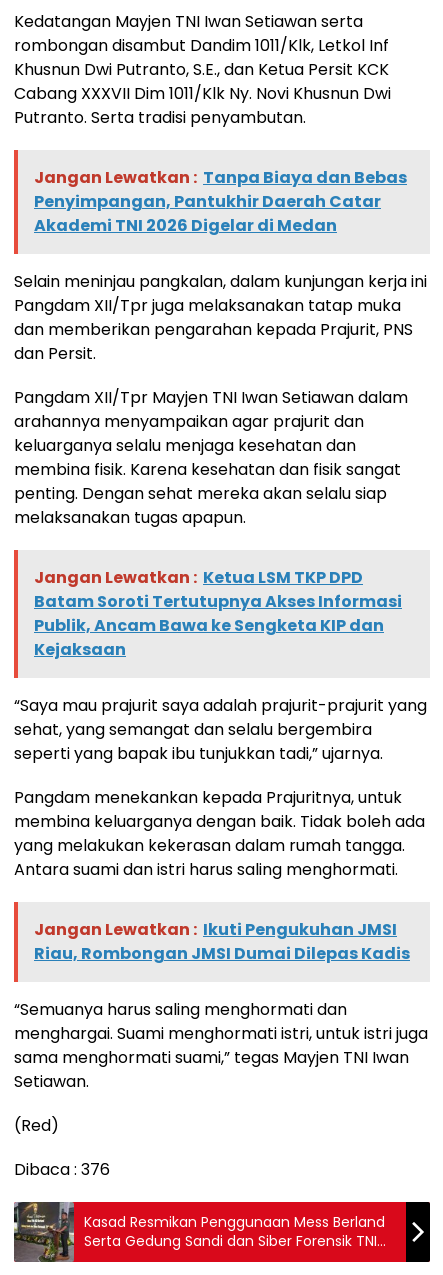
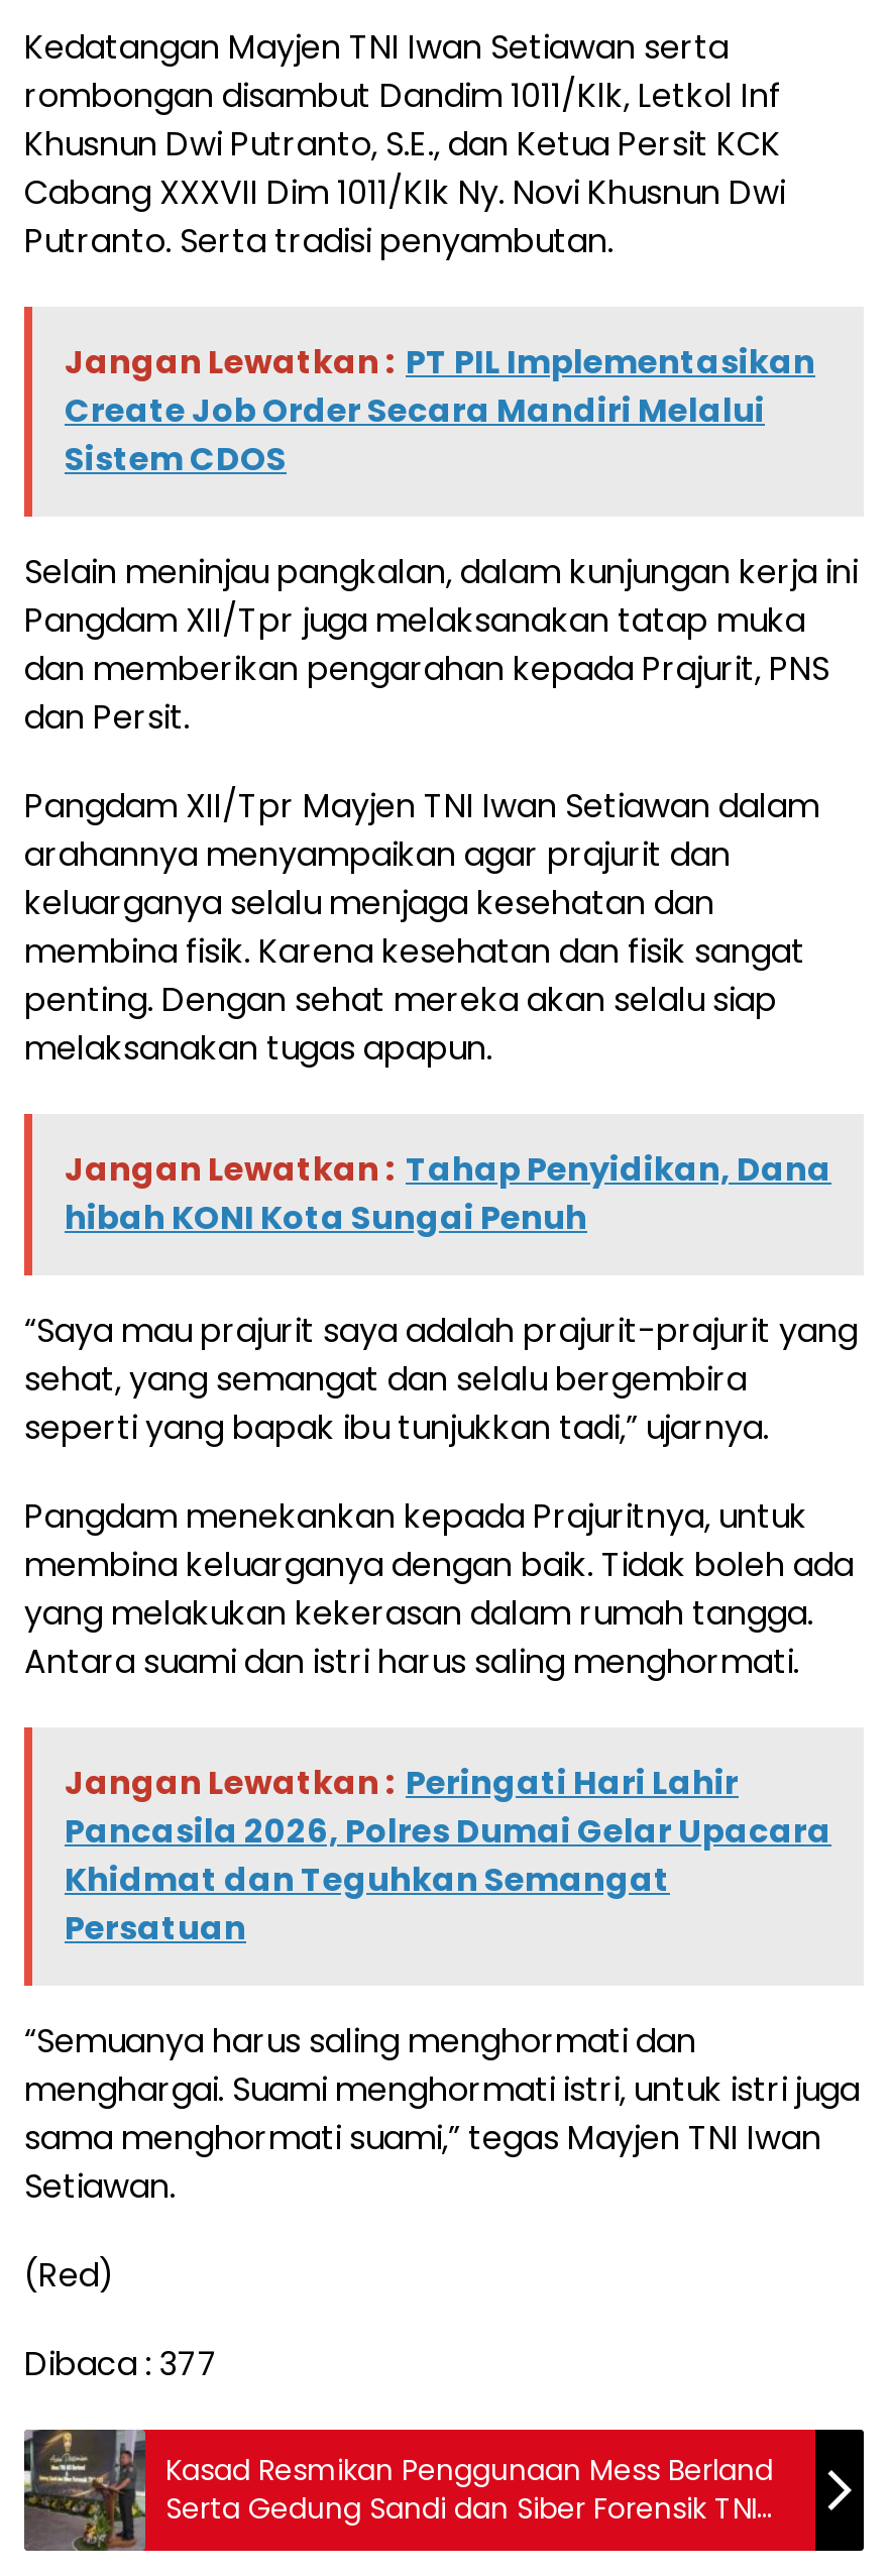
[34,166,407,237] Jangan Lewatkan : Tanpa Biaya dan Bebas | Penyimpangan, Pantukhir Daerah Catar | Akademi TNI 2026 Digelar di Medan -> [65,338,815,482] Jangan Lewatkan : PT PIL Implementasikan | Create Job Order Secara Mandiri Melalui | Sistem CDOS
[34,566,402,661] Jangan Lewatkan : Ketua LSM TKP DPD | Batam Soroti Tertutupnya Akses Informasi | Publik, Ancam Bawa ke Sengketa KIP dan | Kejaksaan -> [65,1146,831,1240] Jangan Lewatkan : Tahap Penyidikan, Dana | hibah KONI Kota Sungai Penuh
moved [14,694,427,881] -> [24,1307,858,1684]: “Saya mau prajurit saya adalah prajurit-prajurit yang | sehat, yang semangat dan selalu bergembira | seperti yang bapak ibu tunjukkan tadi,” ujarnya. | Pangdam menekankan kepada Prajuritnya, untuk | membina keluarganya dengan baik. Tidak boleh ada | yang melakukan kekerasan dalam rumah tangga. | Antara suami dan istri harus saling menghormati.
[34,918,410,965] Jangan Lewatkan : Ikuti Pengukuhan JMSI | Riau, Rombongan JMSI Dumai Dilepas Kadis -> [65,1759,831,1951] Jangan Lewatkan : Peringati Hari Lahir | Pancasila 2026, Polres Dumai Gelar Upacara | Khidmat dan Teguhkan Semangat | Persatuan
[14,1158,110,1181] Dibaca : 376 -> [24,2340,218,2387] Dibaca : 377

